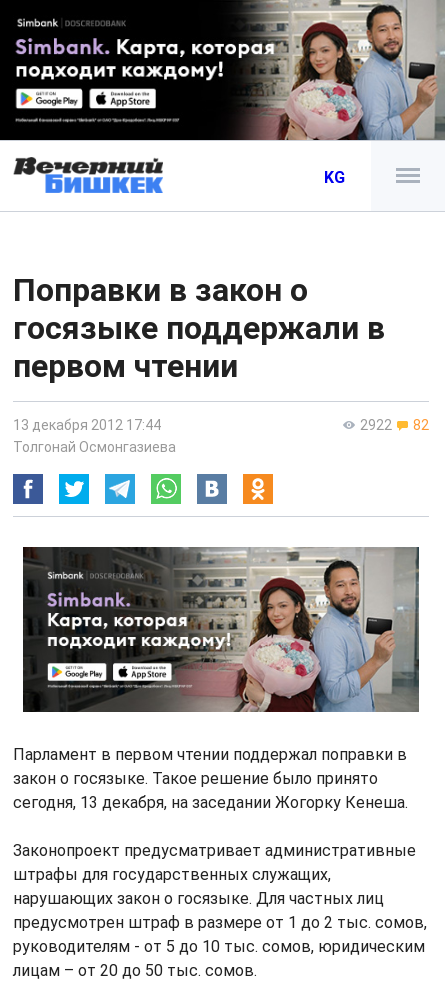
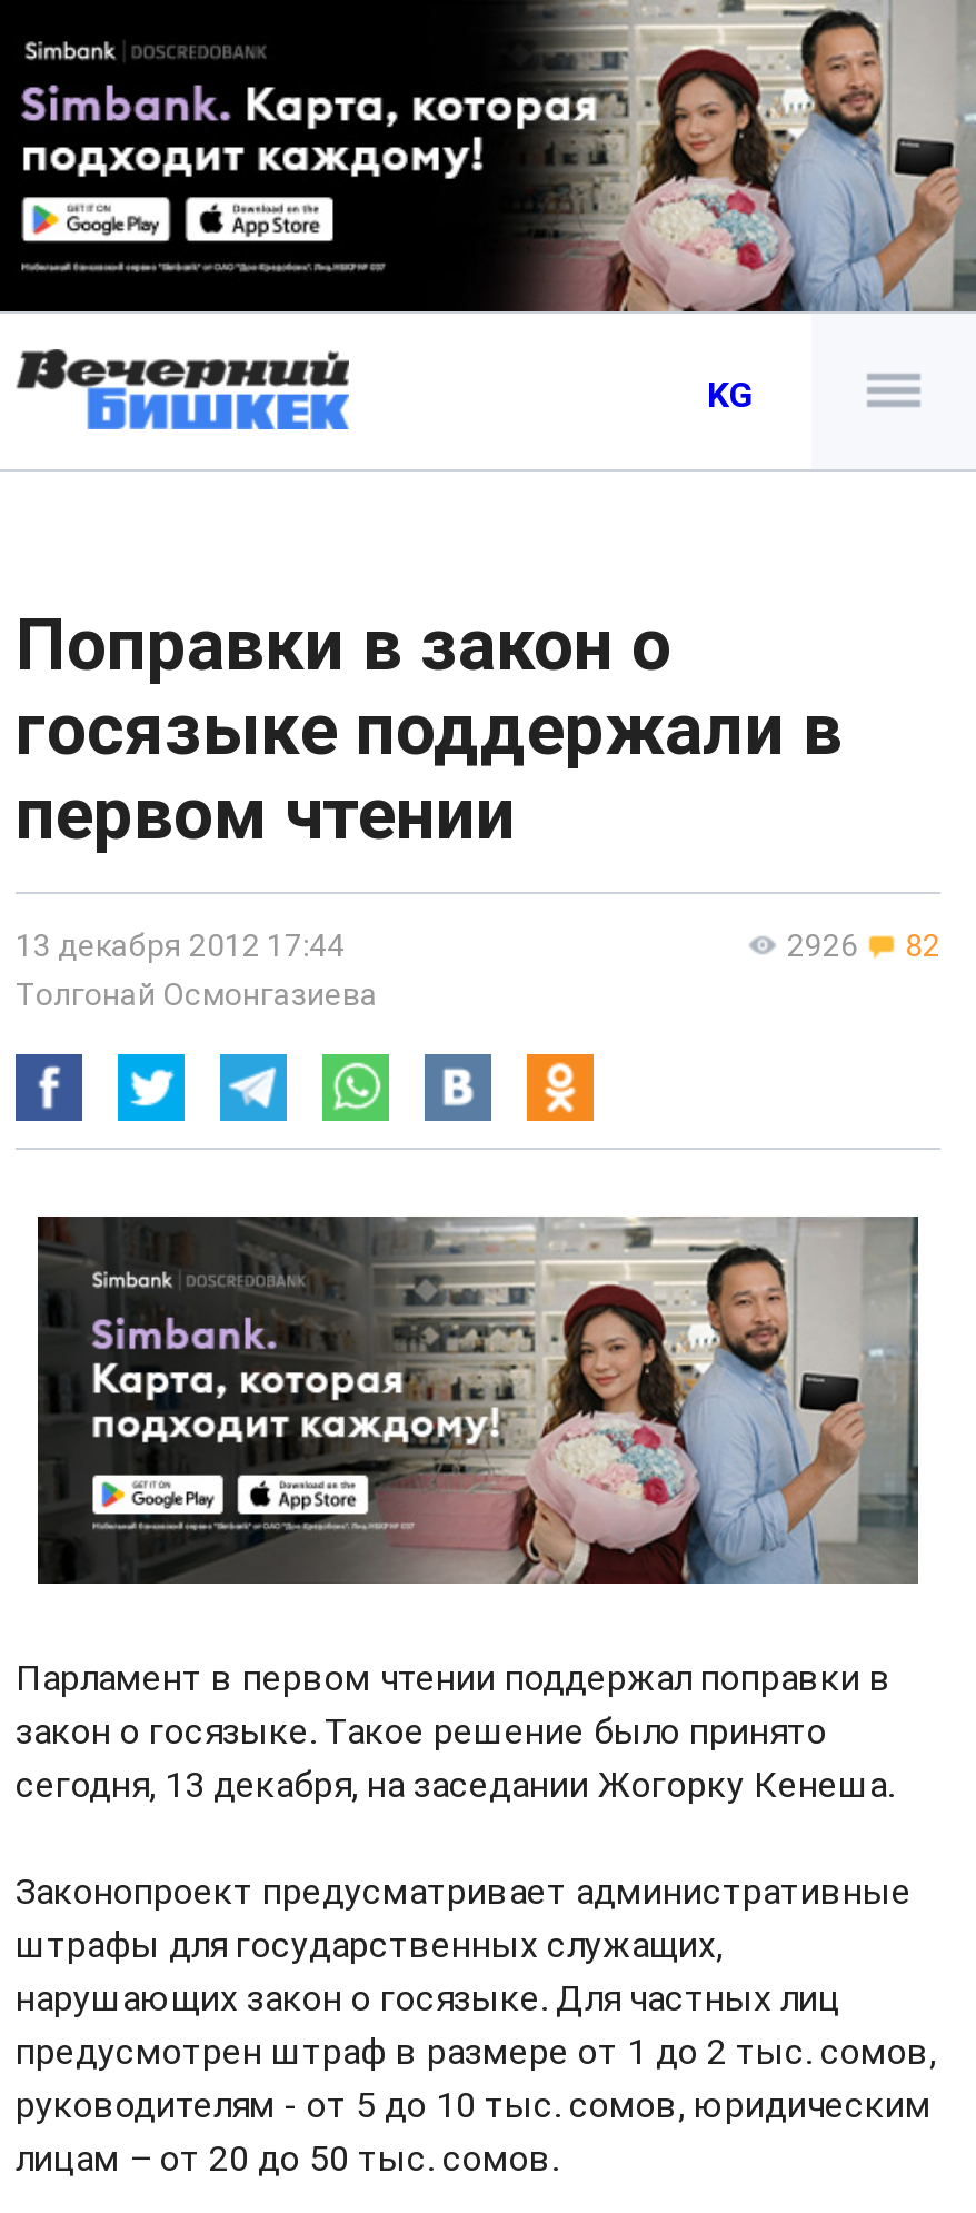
[357,417,429,433] 2922 82 -> [780,927,940,963] 2926 82

